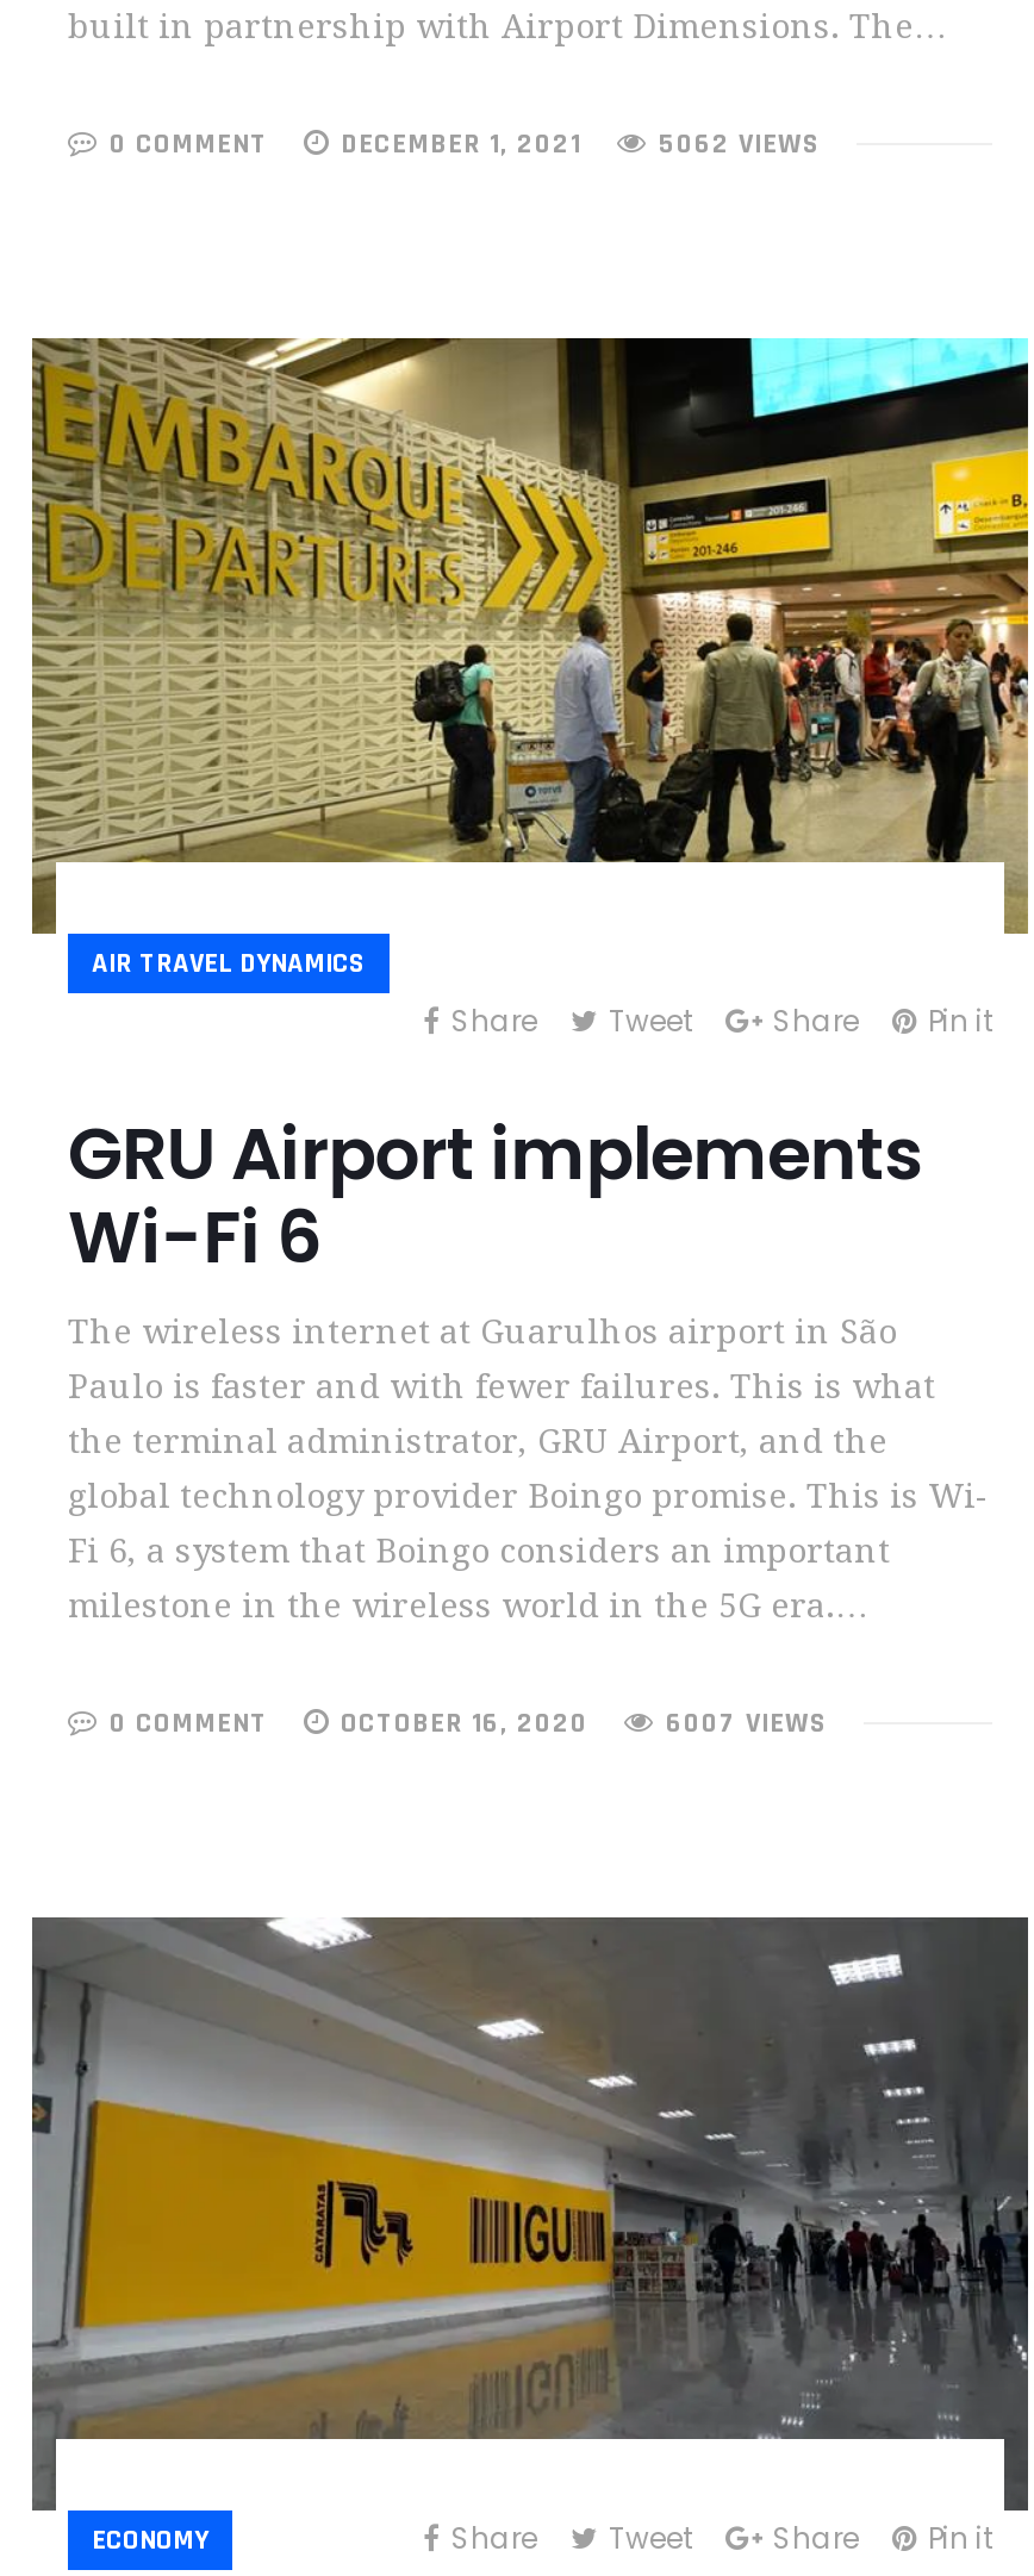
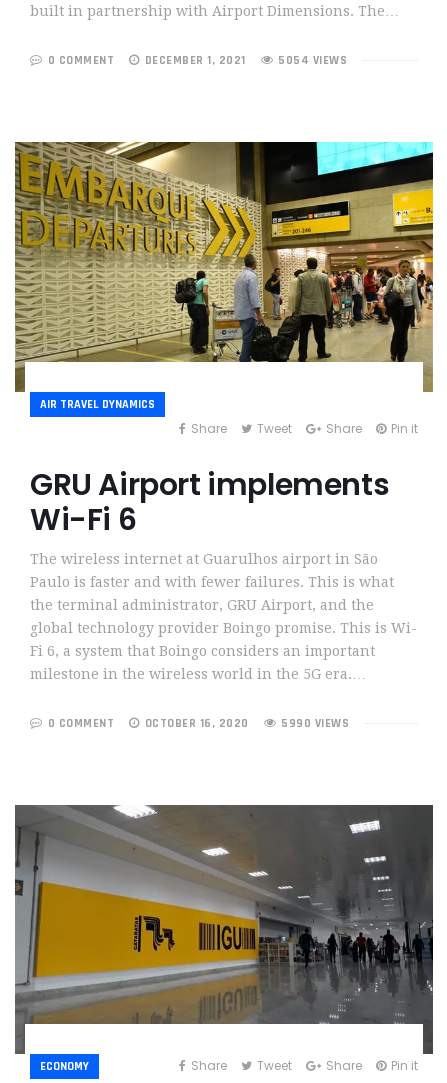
[659,127,821,163] 5062 VIEWS -> [278,53,347,68] 5054 VIEWS
[666,1705,828,1741] 6007 VIEWS -> [281,716,349,731] 5990 VIEWS

